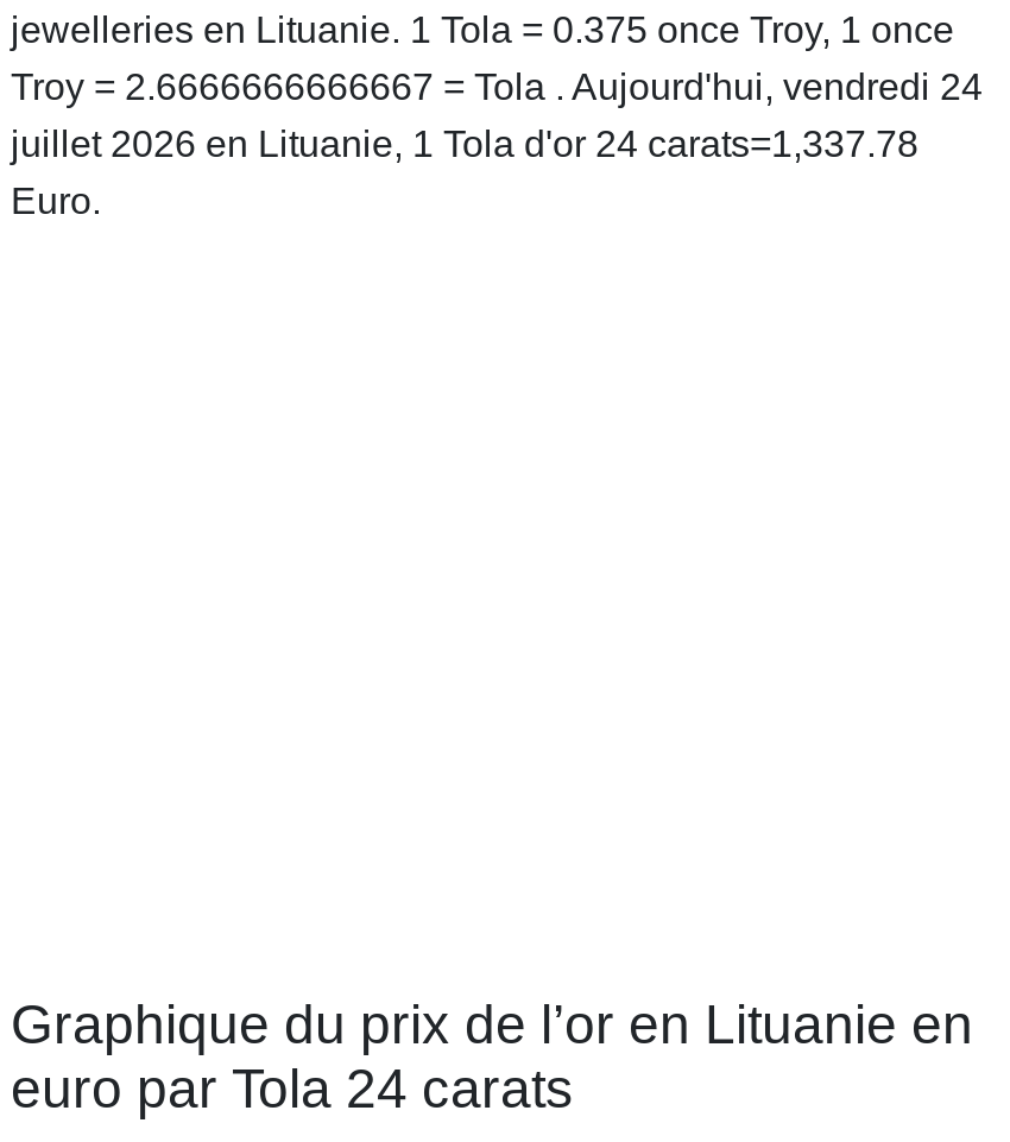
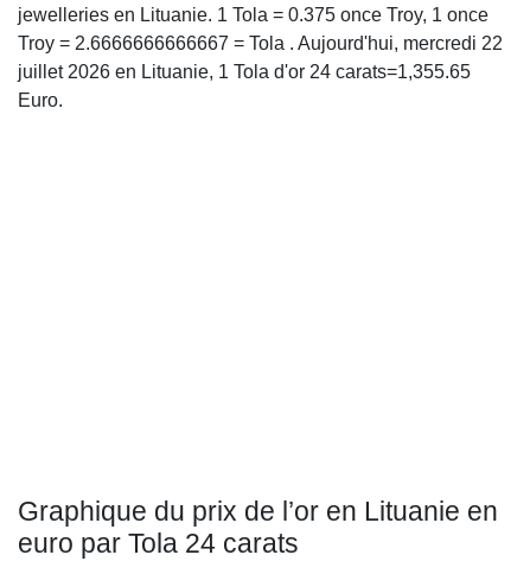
[11,67,983,107] Troy = 2.6666666666667 = Tola . Aujourd'hui, vendredi 24 -> [18,33,503,53] Troy = 2.6666666666667 = Tola . Aujourd'hui, mercredi 22
[11,124,919,164] juillet 2026 en Lituanie, 1 Tola d'or 24 carats=1,337.78 -> [18,62,471,82] juillet 2026 en Lituanie, 1 Tola d'or 24 carats=1,355.65

